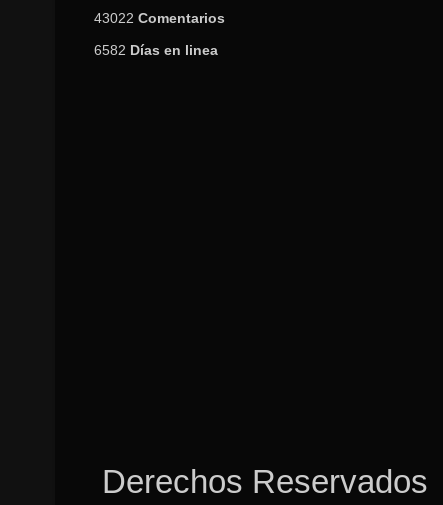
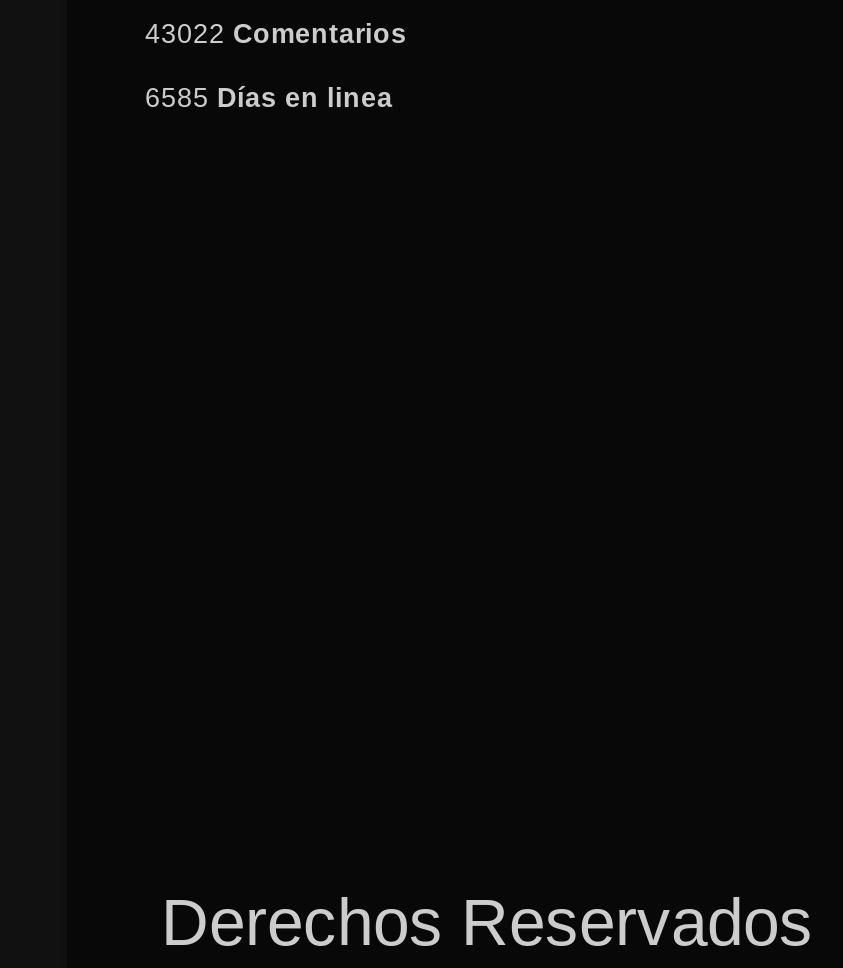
[94,42,218,57] 6582 Días en linea -> [145,82,393,112] 6585 Días en linea

